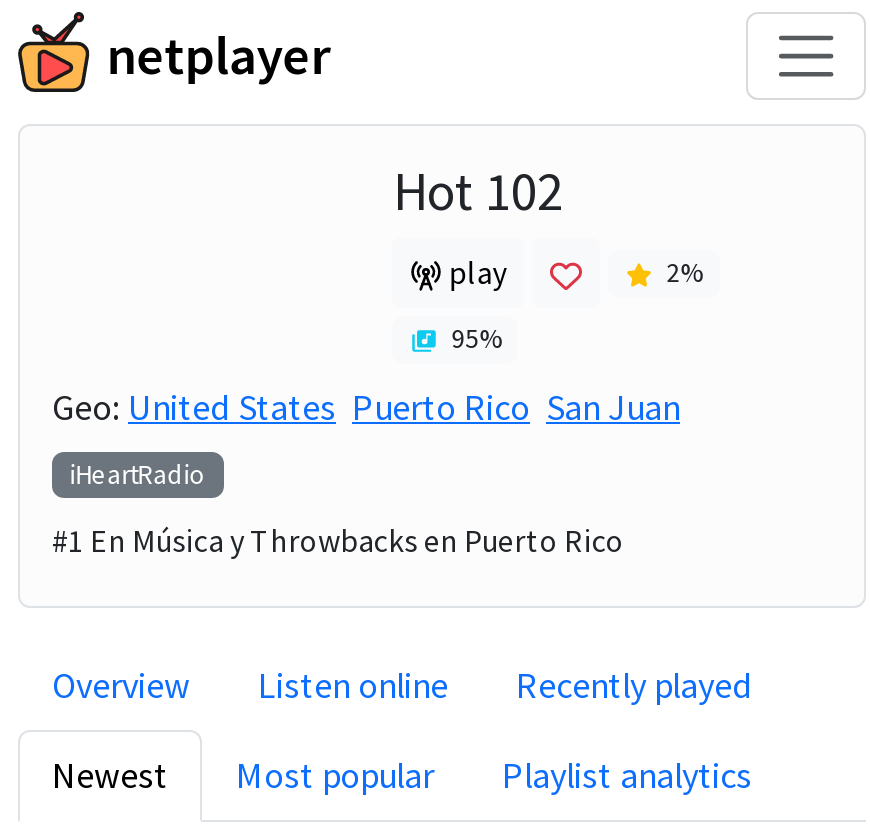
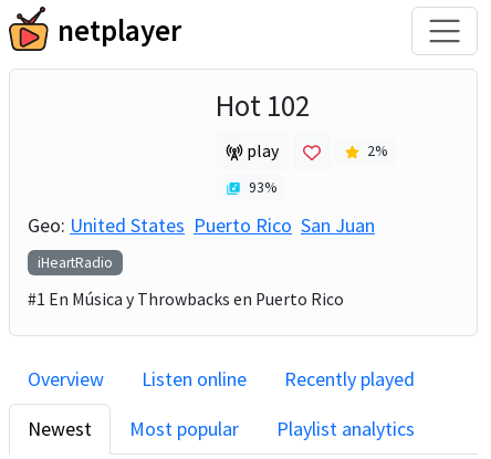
[451,322,501,356] 95% -> [248,178,276,197] 93%

